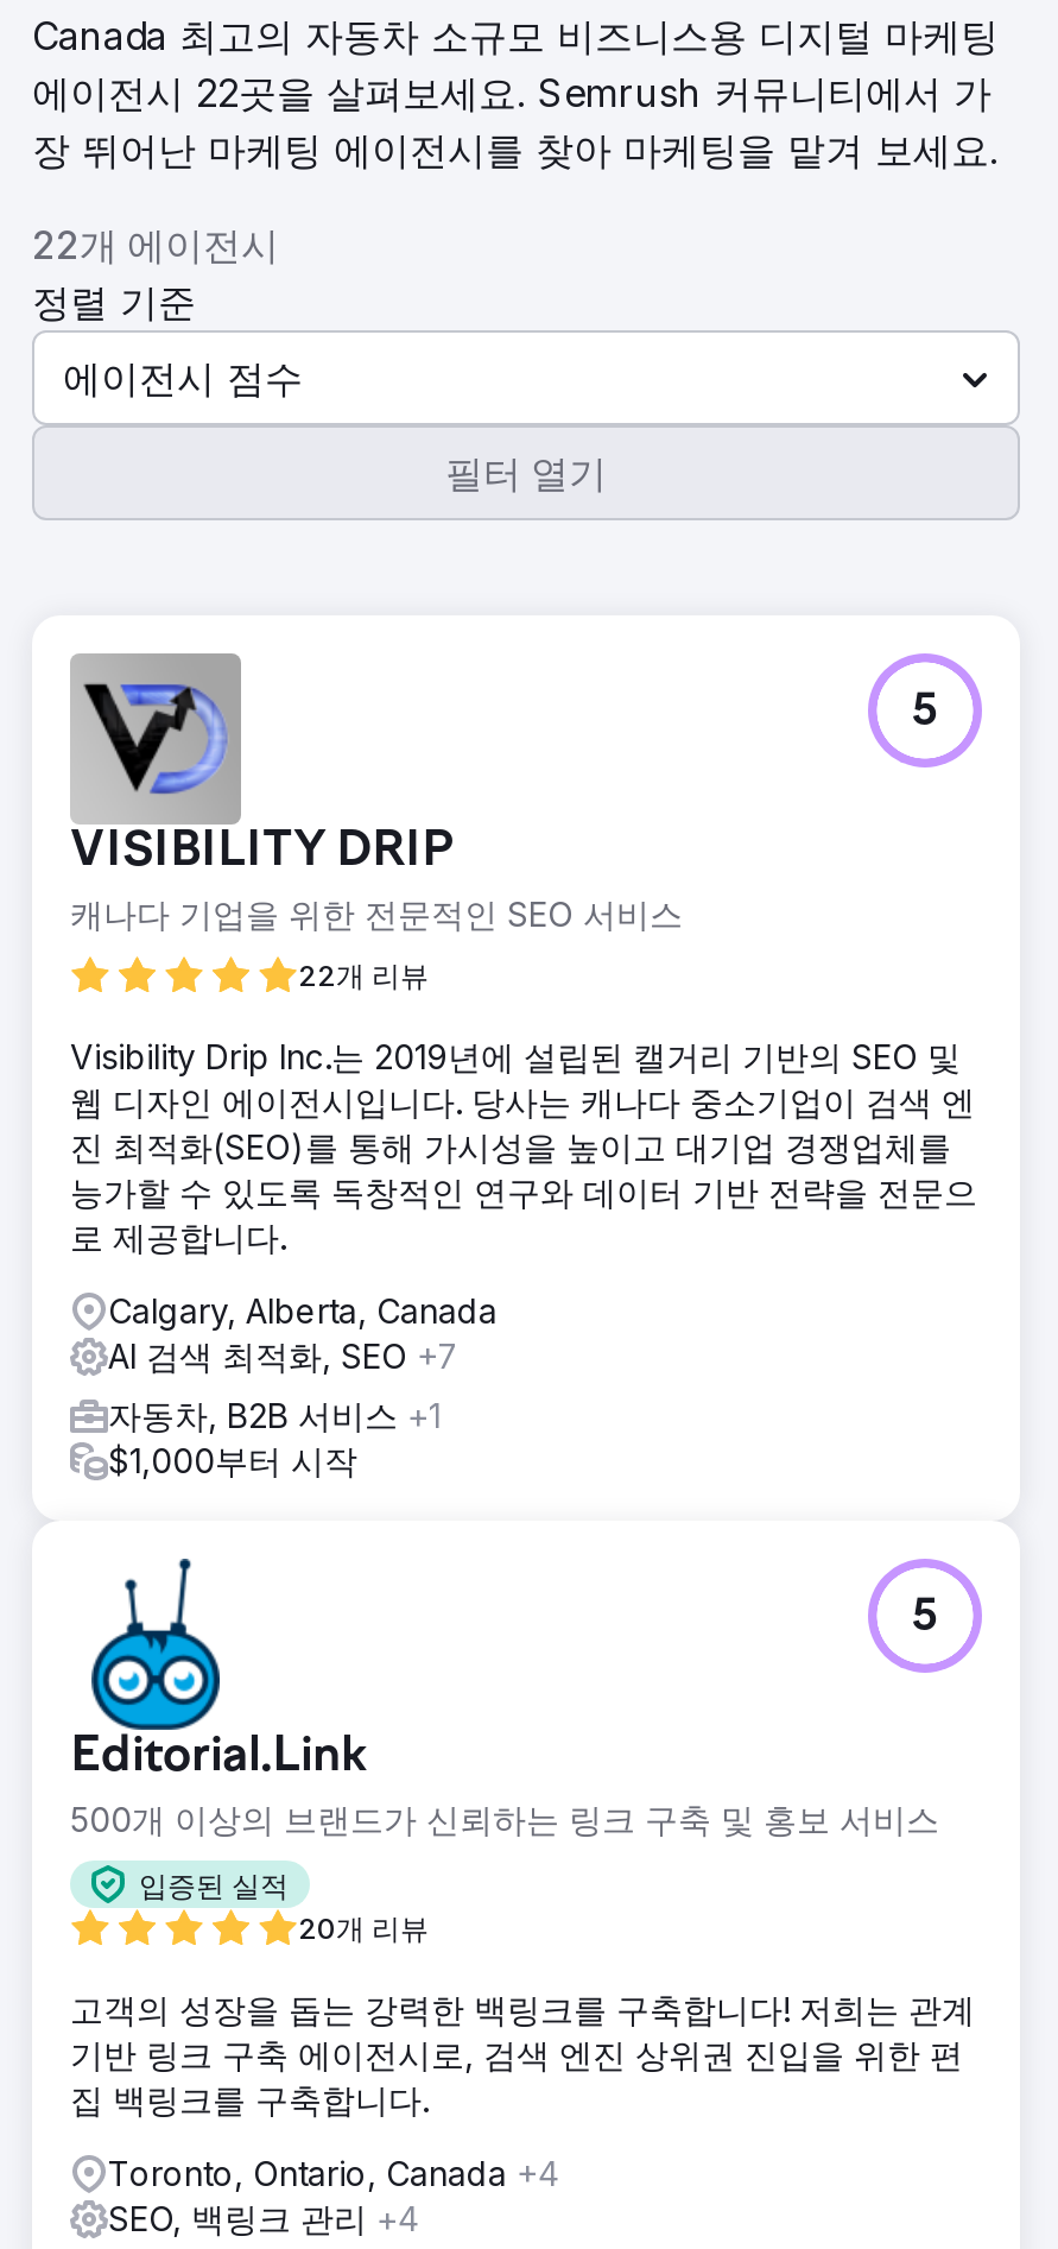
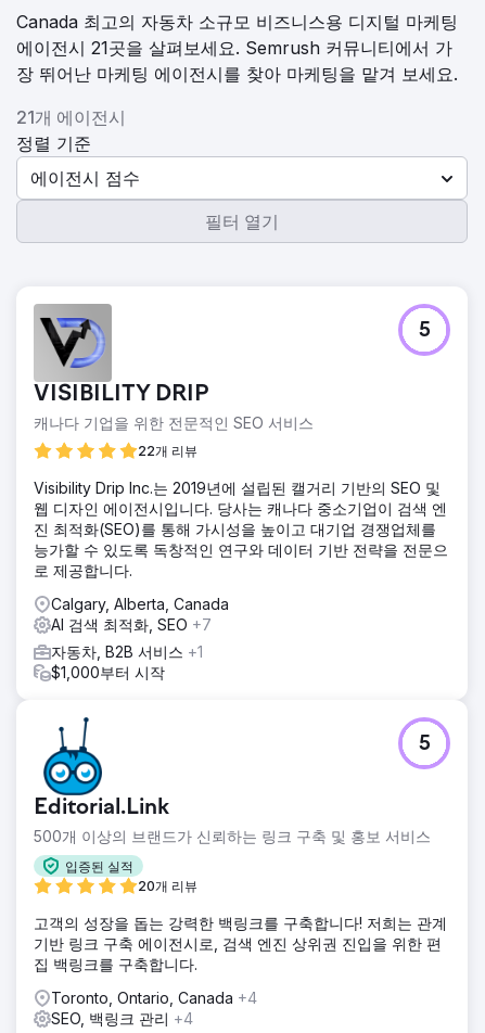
[32,69,992,116] 에이전시 22곳을 살펴보세요. Semrush 커뮤니티에서 가 -> [16,37,452,59] 에이전시 21곳을 살펴보세요. Semrush 커뮤니티에서 가
[32,221,279,269] 22개 에이전시 -> [16,106,126,128] 21개 에이전시

